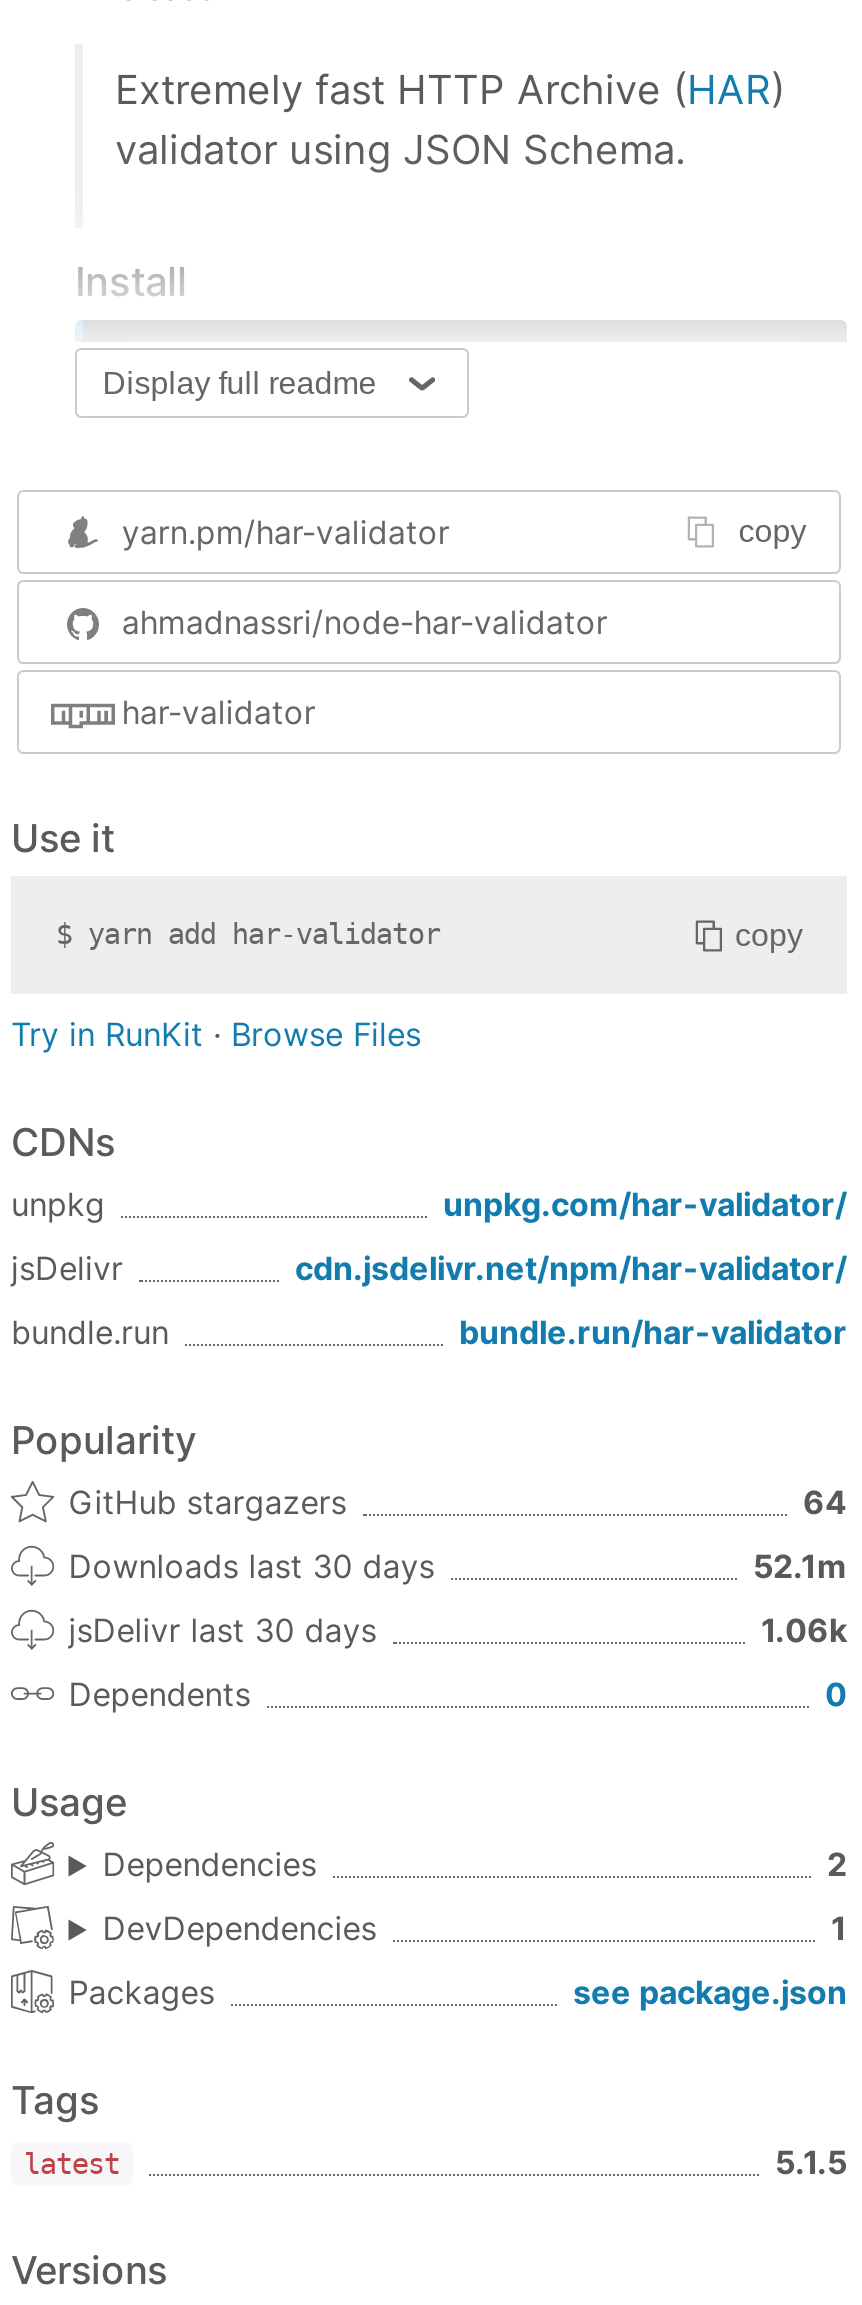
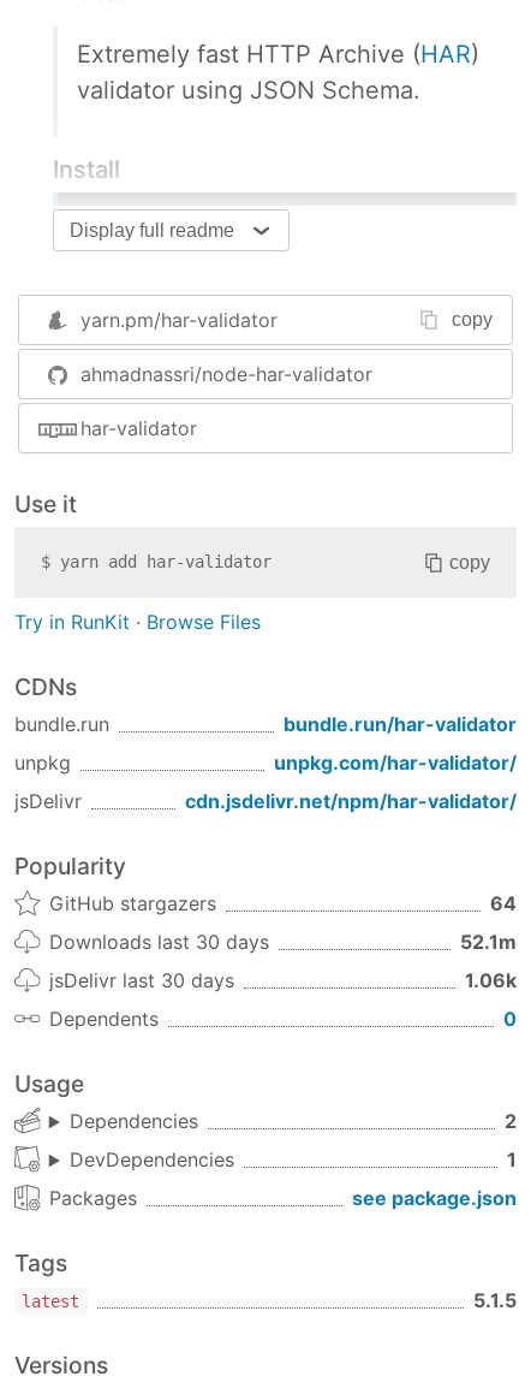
moved [11,1185,847,1289] -> [14,751,517,813]: unpkg | unpkg.com/har-validator/ | jsDelivr | cdn.jsdelivr.net/npm/har-validator/
moved [11,1313,847,1353] -> [14,712,517,736]: bundle.run | bundle.run/har-validator

